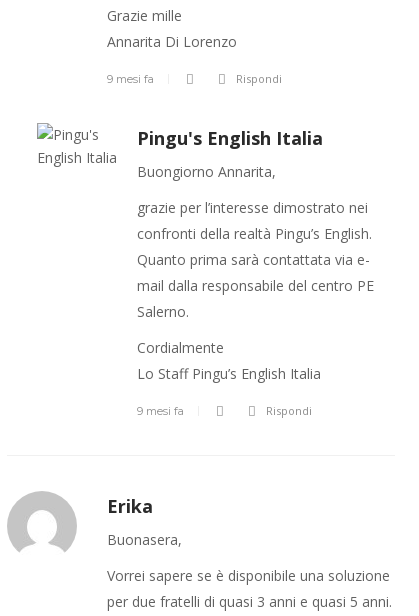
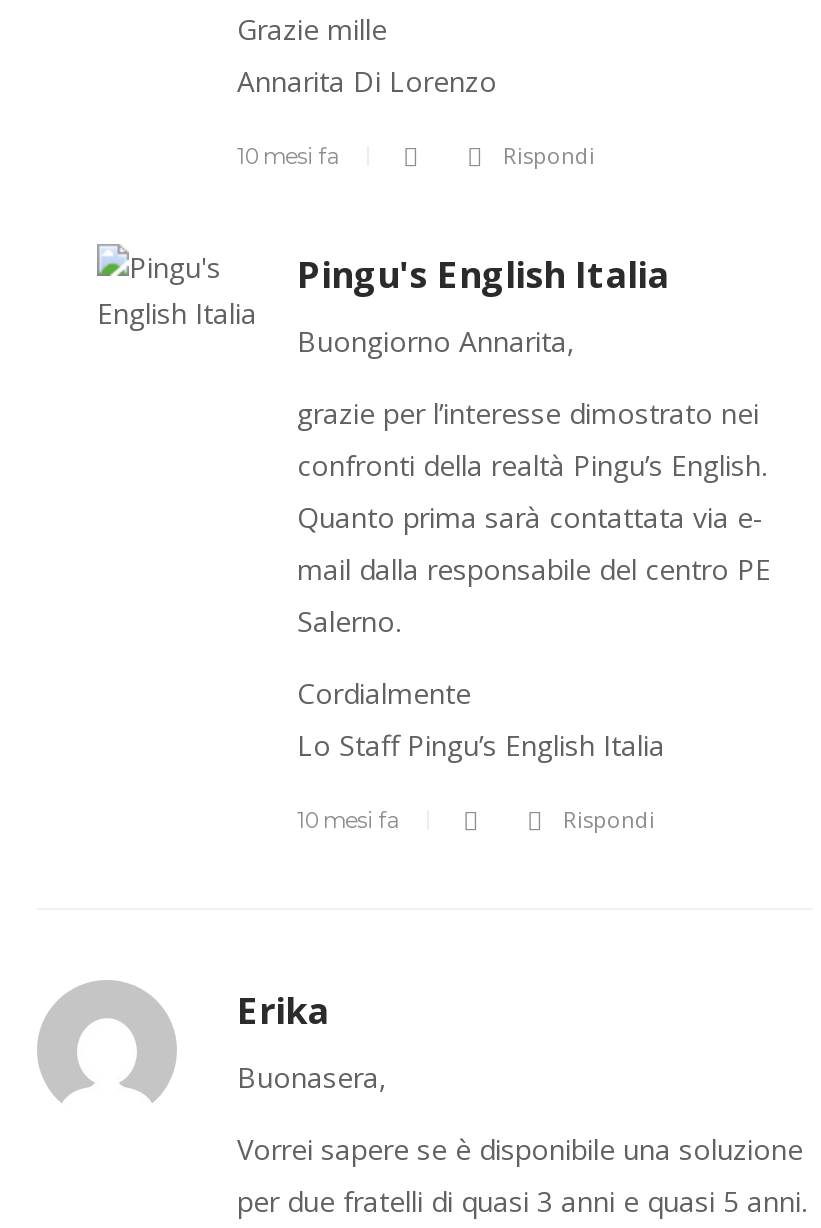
[107,72,154,86] 9 mesi fa -> [237,141,339,169] 10 mesi fa
[137,404,184,418] 9 mesi fa -> [297,805,399,833] 10 mesi fa

